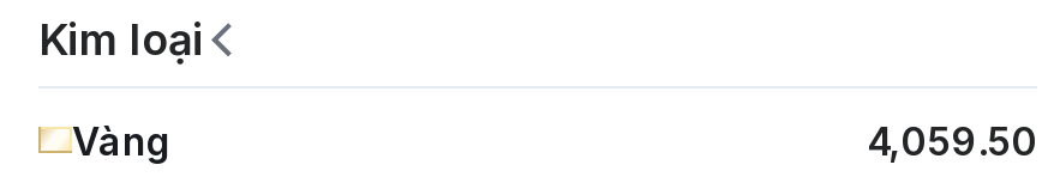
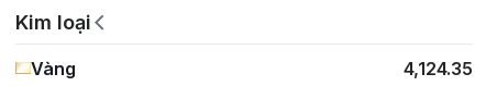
[867,117,1037,165] 4,059.50 -> [404,57,473,79] 4,124.35

